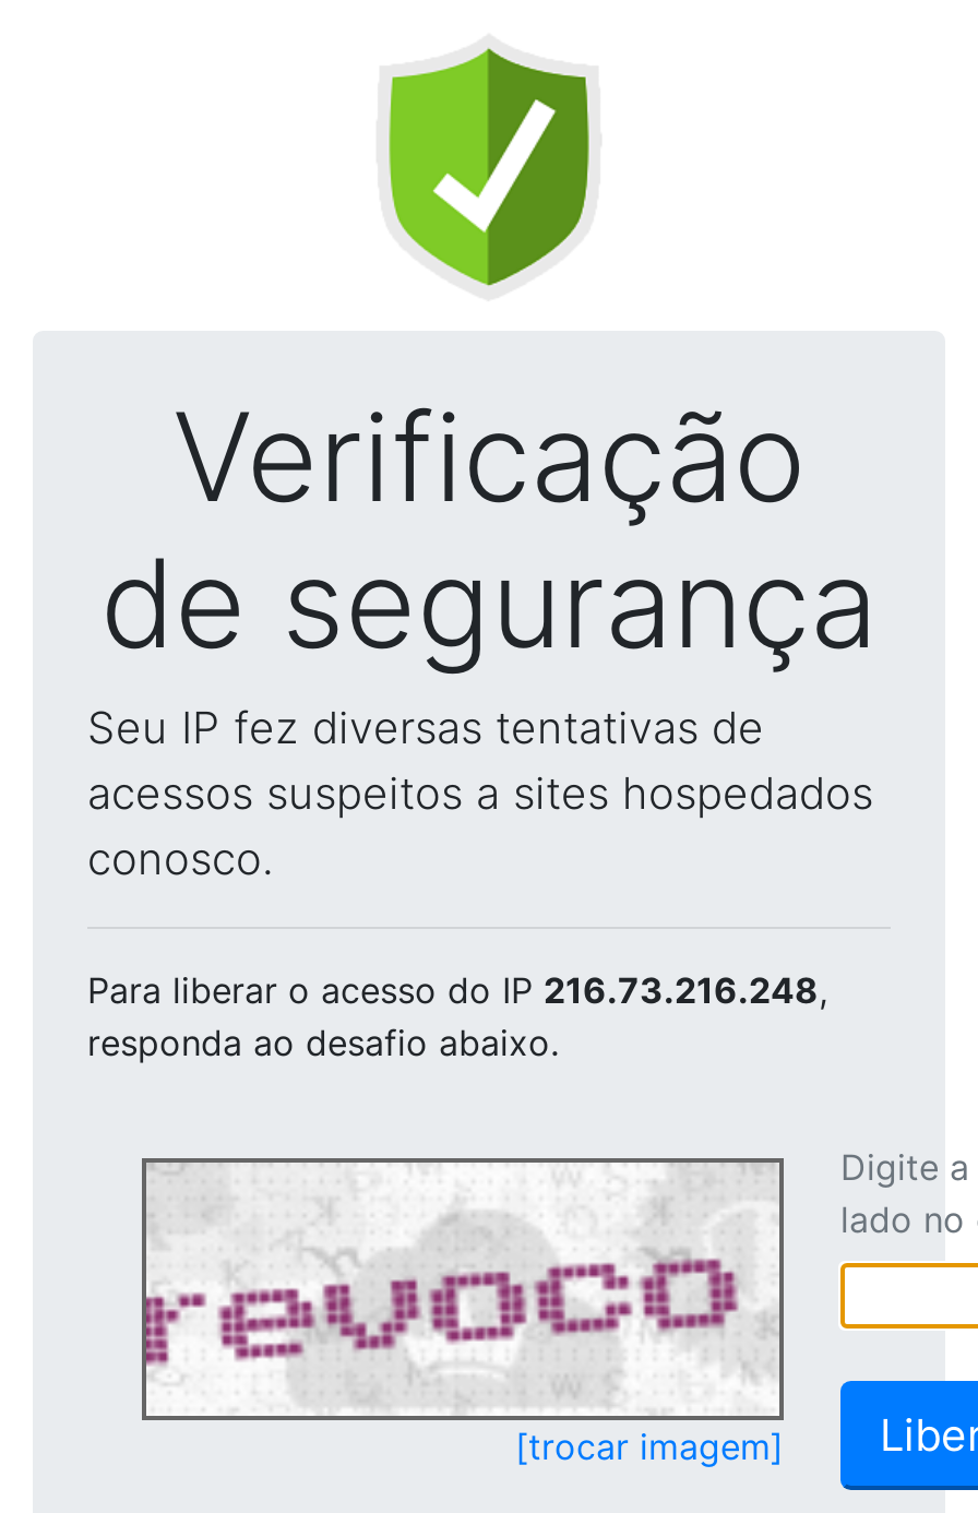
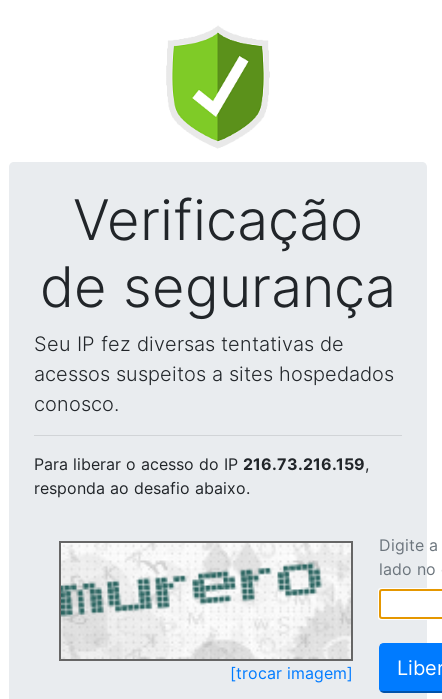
[87,968,827,1012] Para liberar o acesso do IP 216.73.216.248, -> [34,454,369,474] Para liberar o acesso do IP 216.73.216.159,
[144,1206,738,1411] [image] -> [60,562,331,656] [image]

